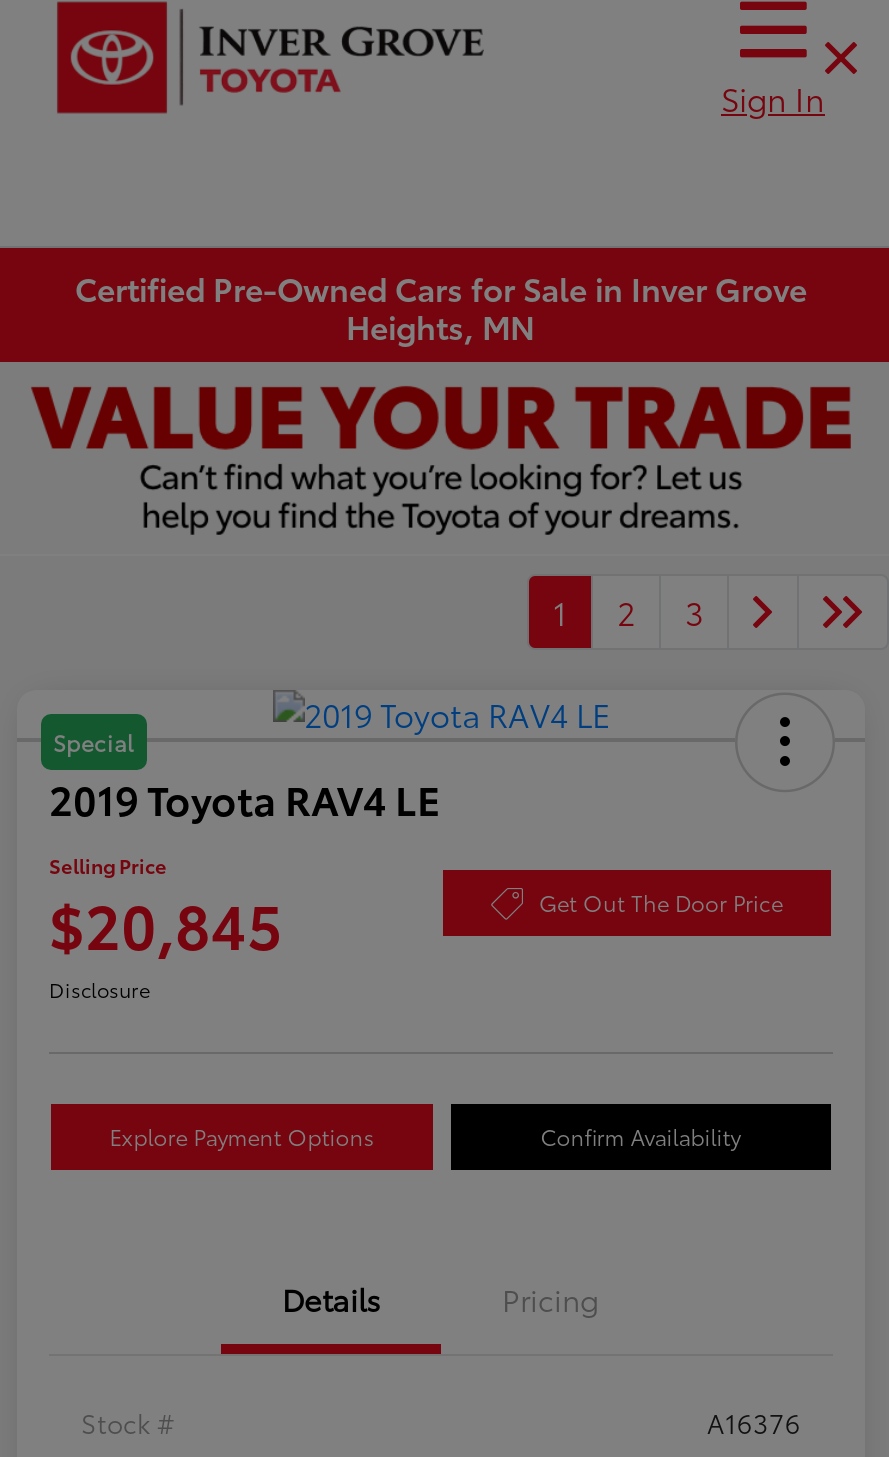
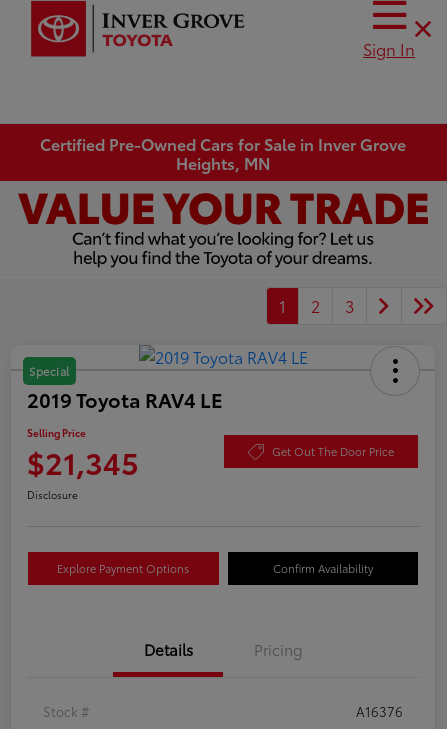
[49,880,283,966] $20,845 -> [27,440,139,483] $21,345

